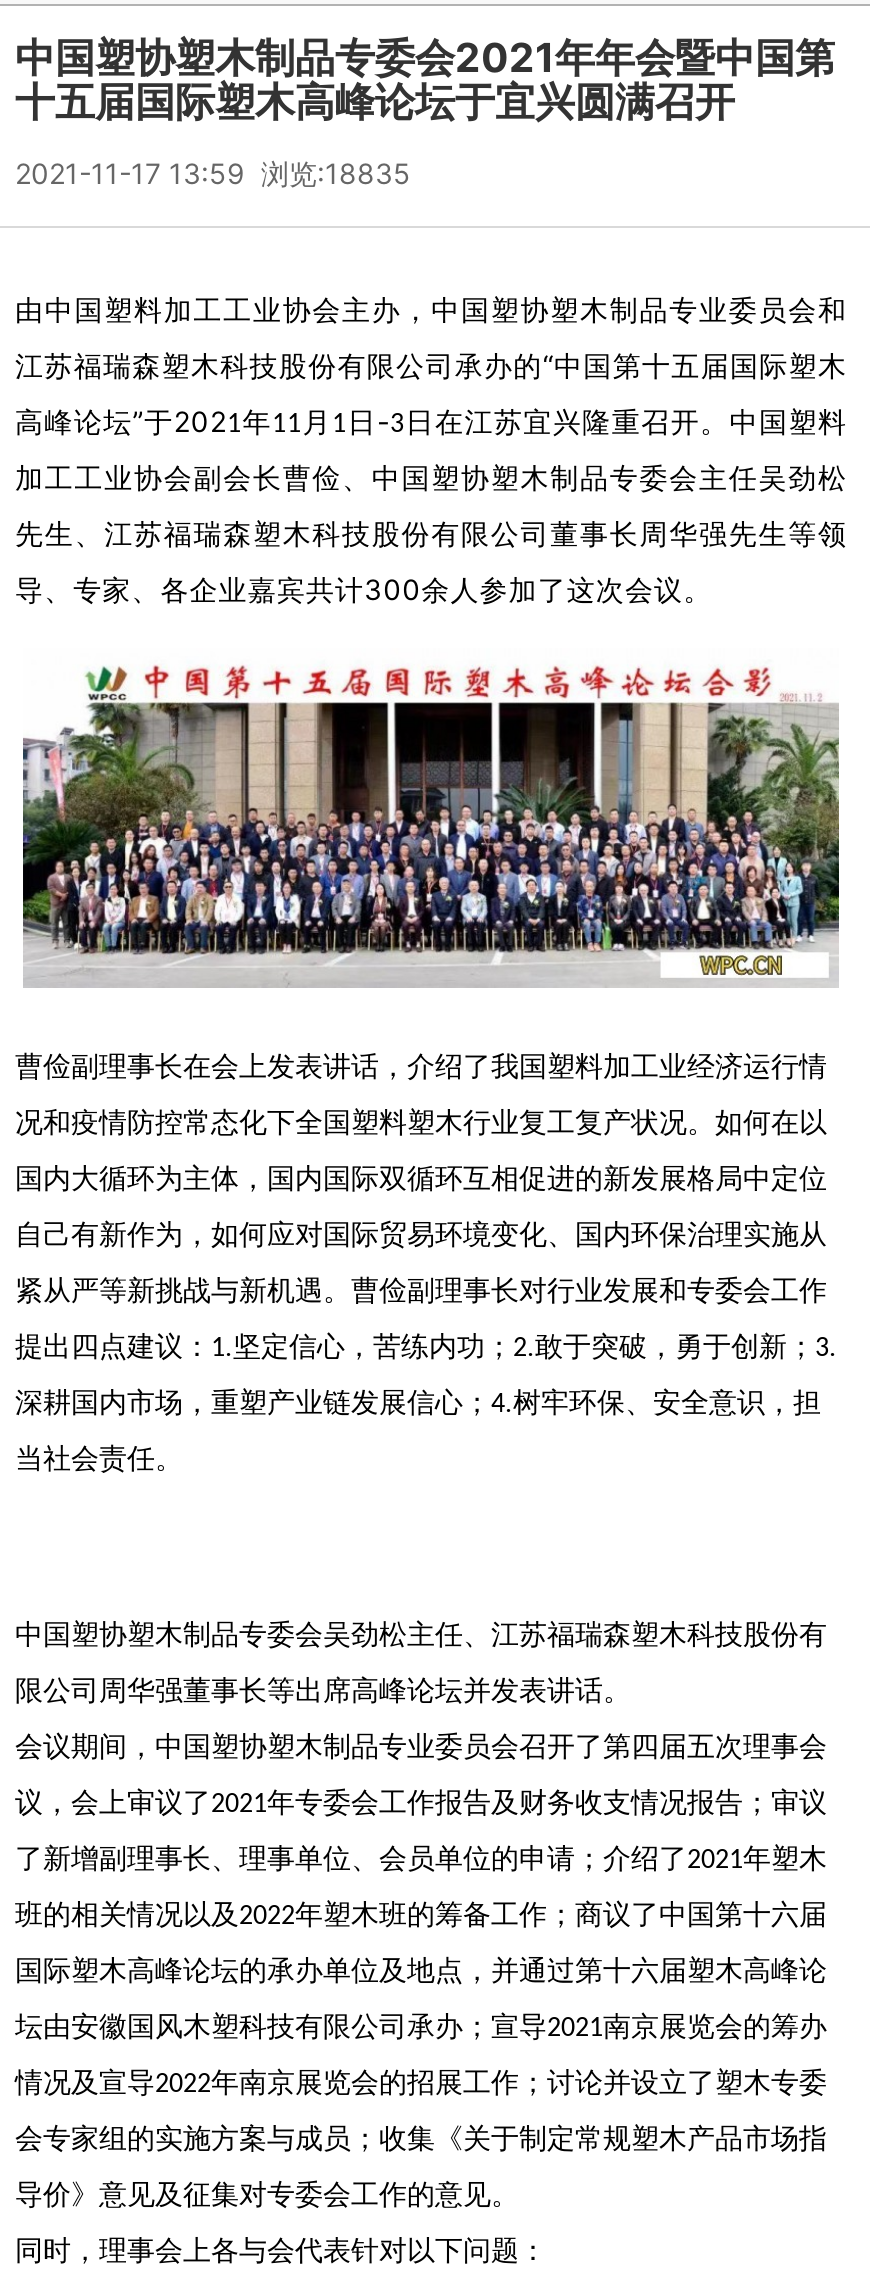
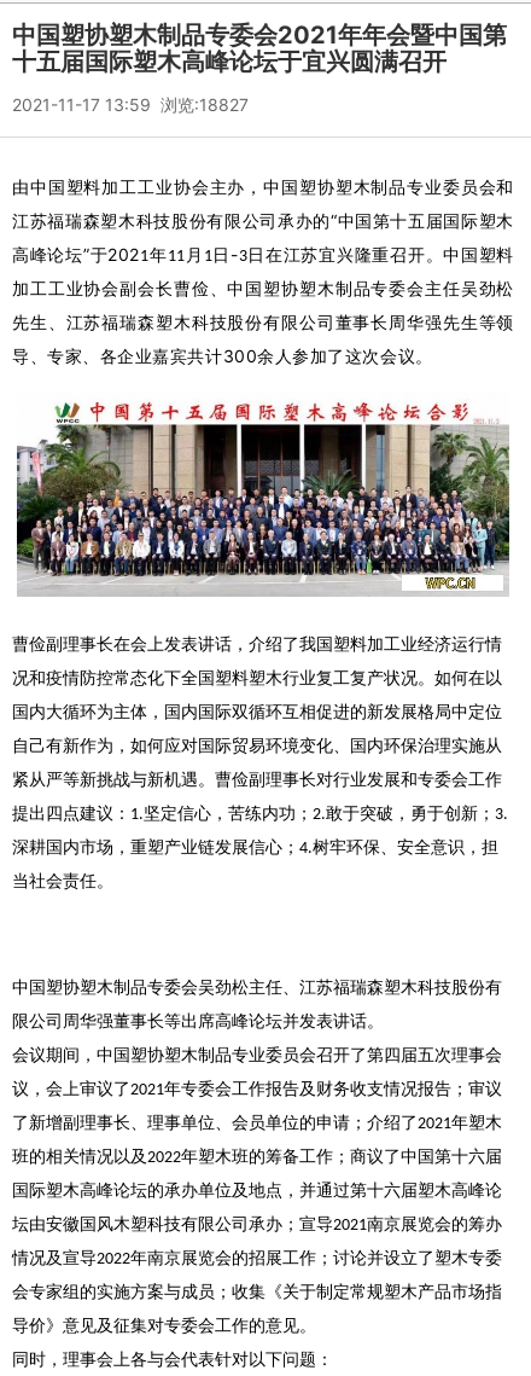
[15,156,411,190] 2021-11-17 13:59 浏览:18835 -> [12,94,249,115] 2021-11-17 13:59 浏览:18827

